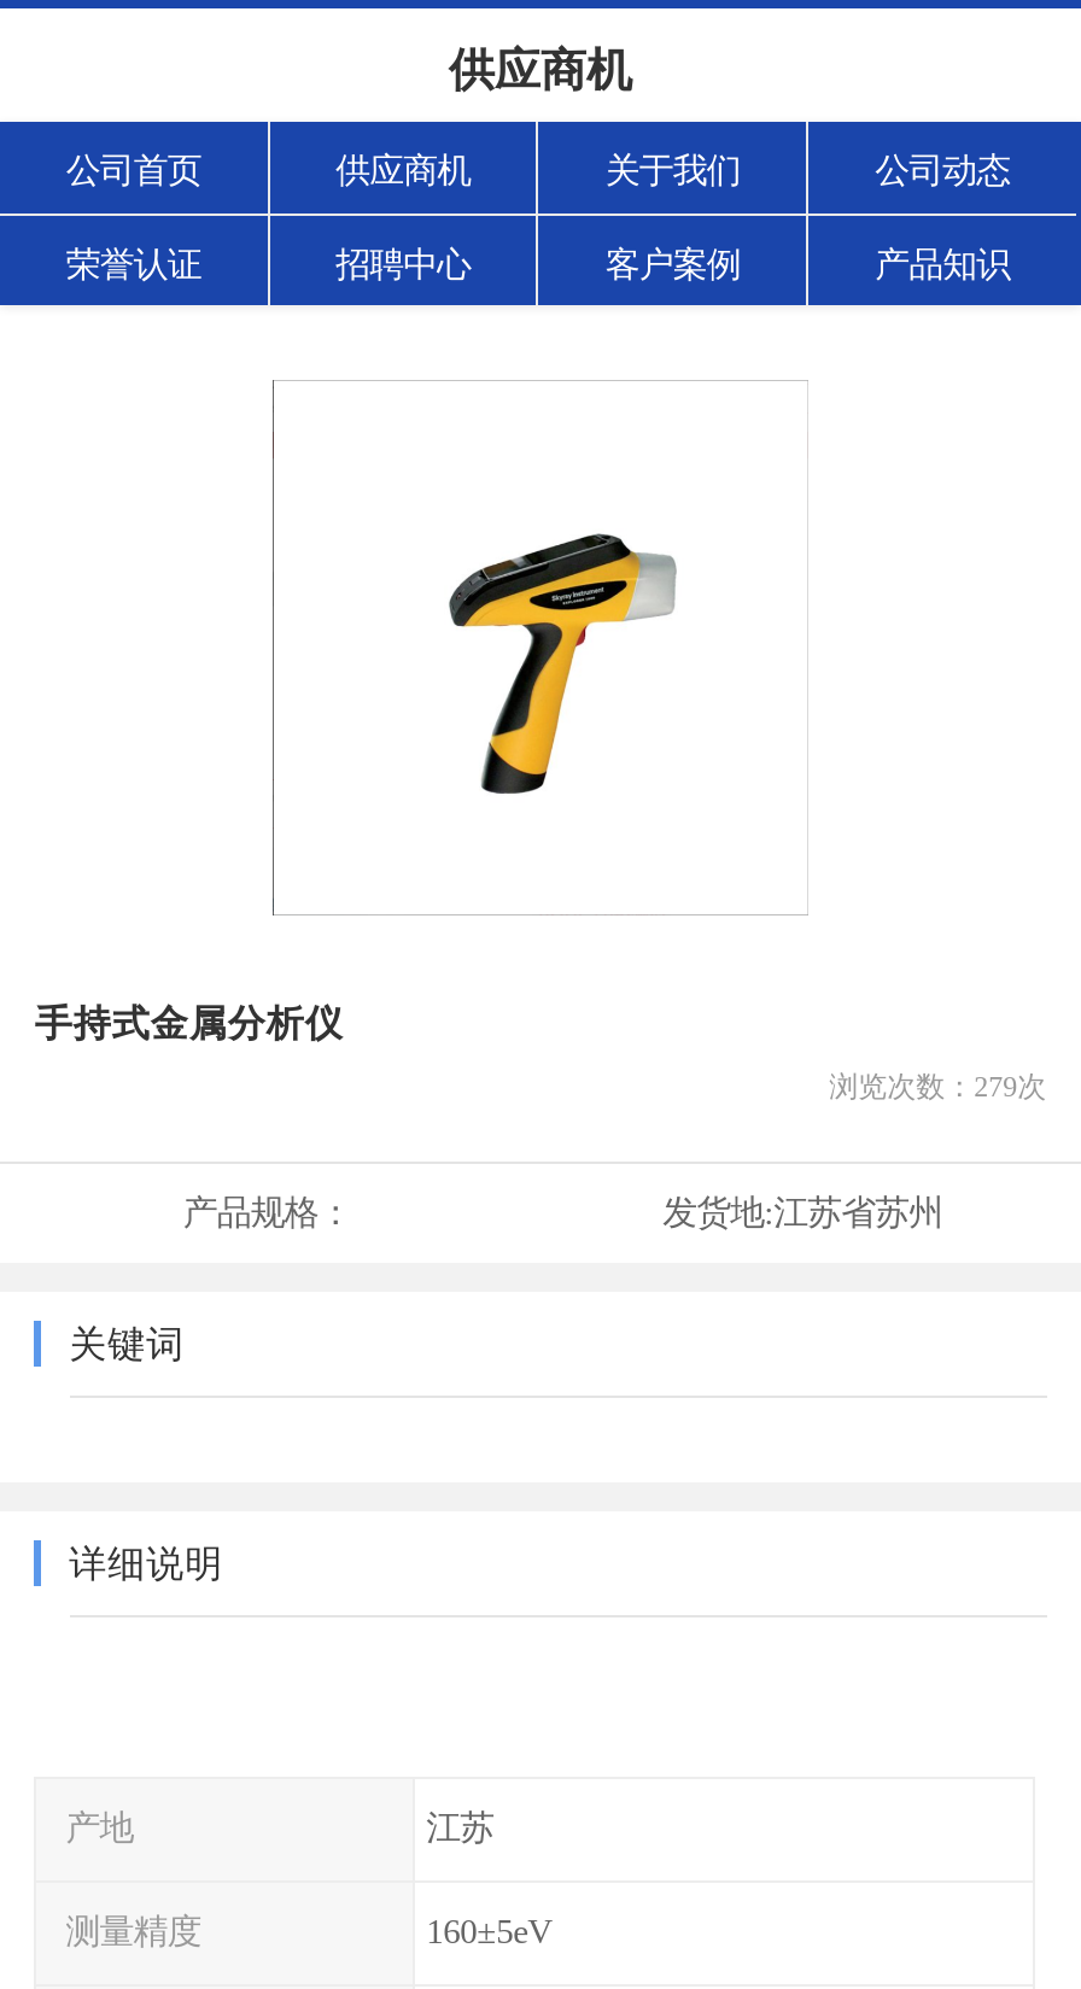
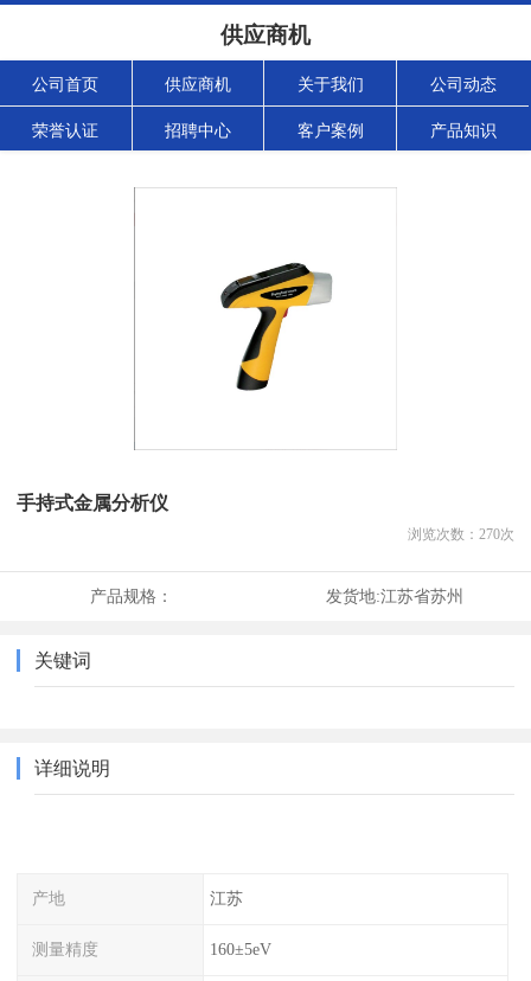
[829,1070,1046,1104] 浏览次数：279次 -> [407,526,514,543] 浏览次数：270次

